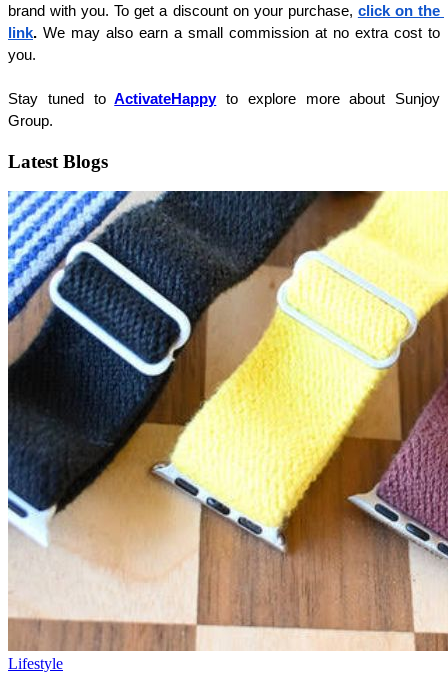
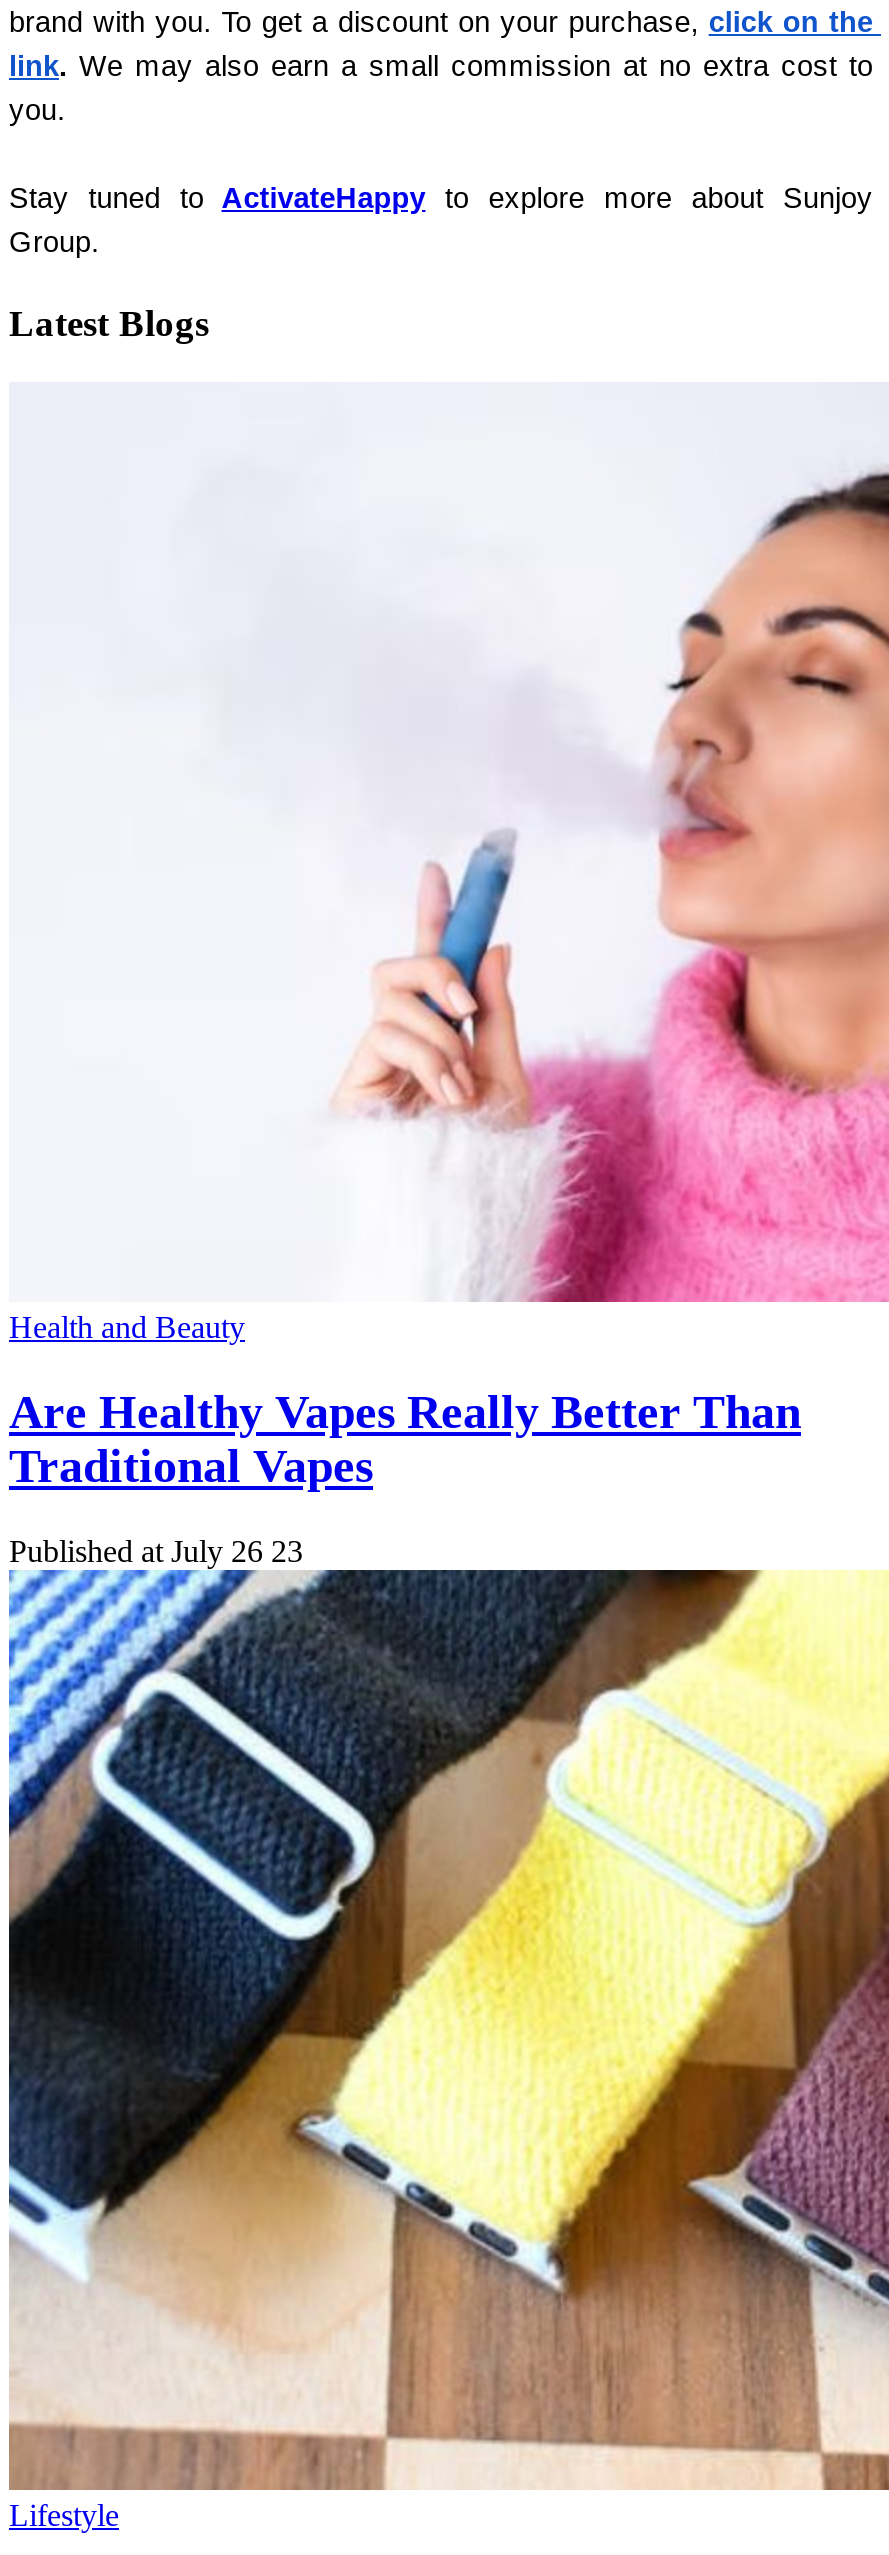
none -> [9,464,883,1568] [image] | Health and Beauty | Are Healthy Vapes Really Better Than | Traditional Vapes | Published at July 26 23

